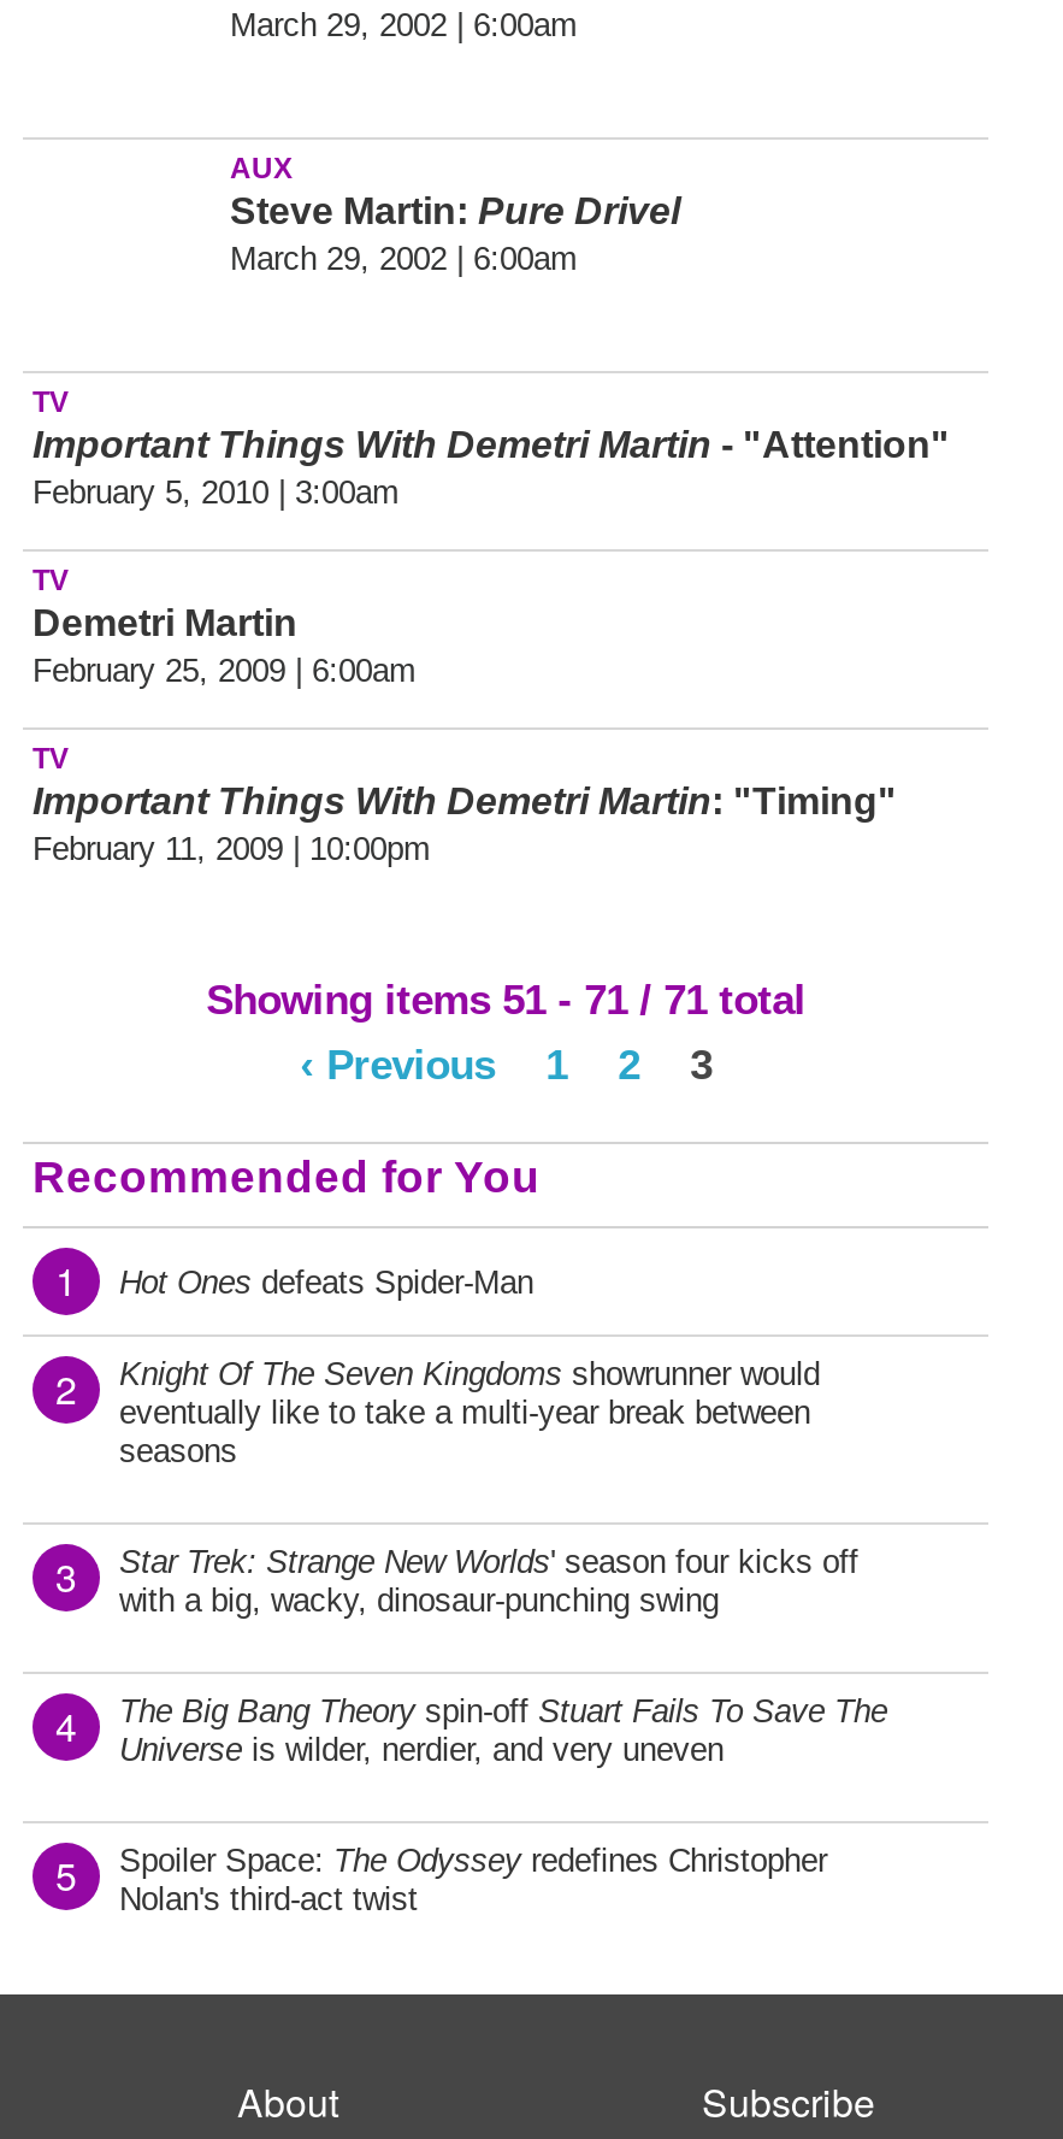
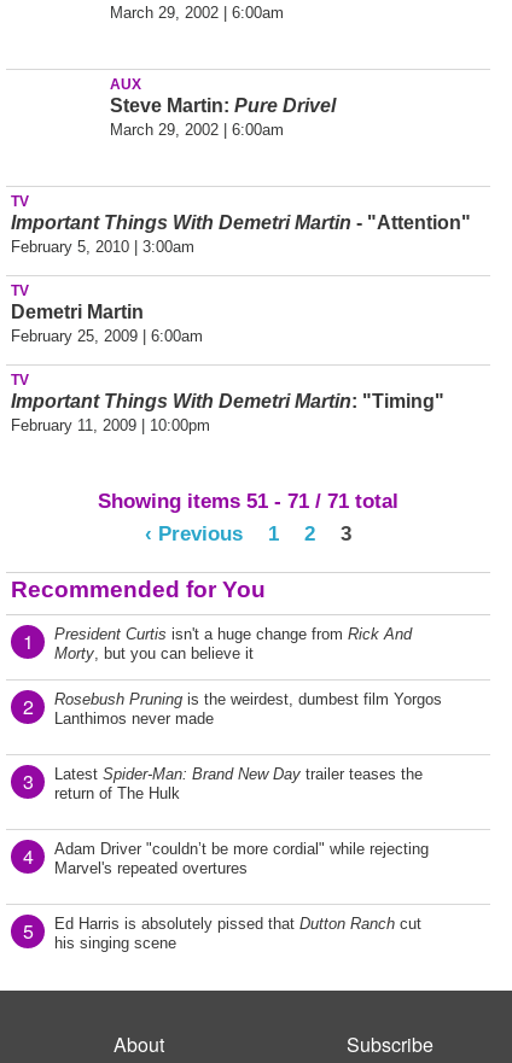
[119,1265,533,1301] Hot Ones defeats Spider-Man -> [54,625,412,662] President Curtis isn't a huge change from Rick And | Morty, but you can believe it
[119,1356,820,1469] Knight Of The Seven Kingdoms showrunner would | eventually like to take a multi-year break between | seasons -> [54,690,442,728] Rosebush Pruning is the weirdest, dumbest film Yorgos | Lanthimos never made
[119,1544,858,1619] Star Trek: Strange New Worlds ' season four kicks off | with a big, wacky, dinosaur-punching swing -> [54,765,423,802] Latest Spider-Man: Brand New Day trailer teases the | return of The Hulk
[119,1693,887,1768] The Big Bang Theory spin-off Stuart Fails To Save The | Universe is wilder, nerdier, and very uneven -> [54,840,429,877] Adam Driver "couldn’t be more cordial" while rejecting | Marvel's repeated overtures
[119,1843,827,1917] Spoiler Space: The Odyssey redefines Christopher | Nolan's third-act twist -> [54,915,421,952] Ed Harris is absolutely pissed that Dutton Ranch cut | his singing scene

